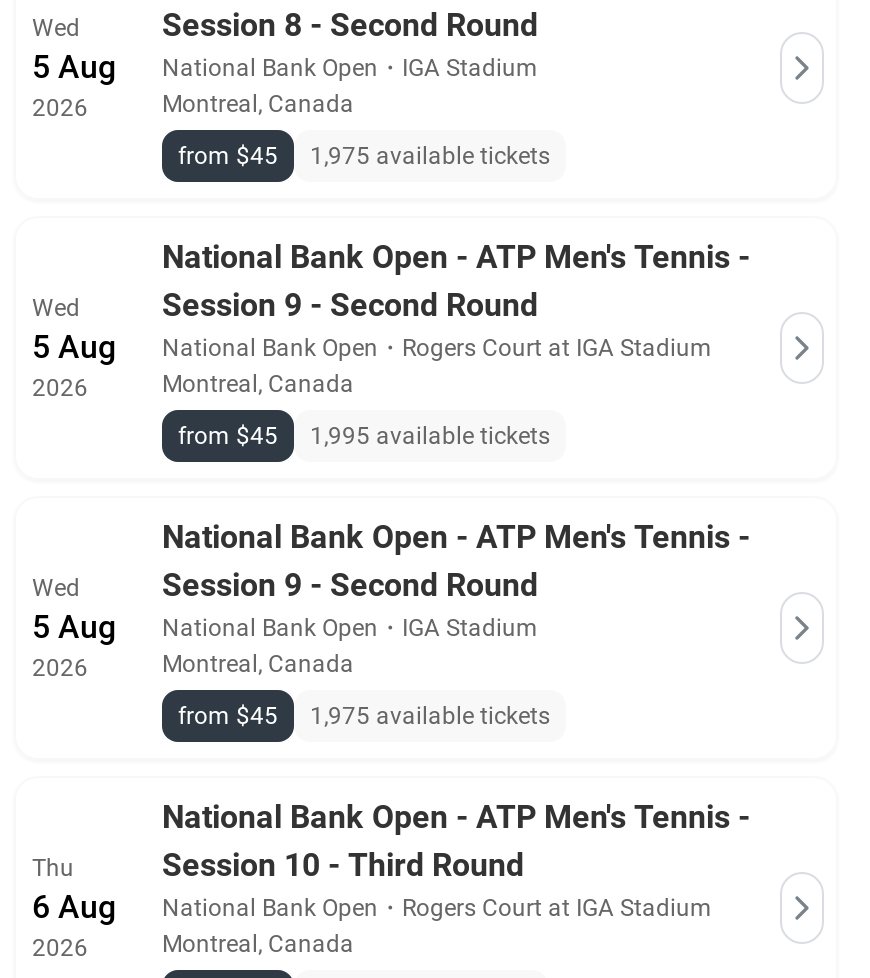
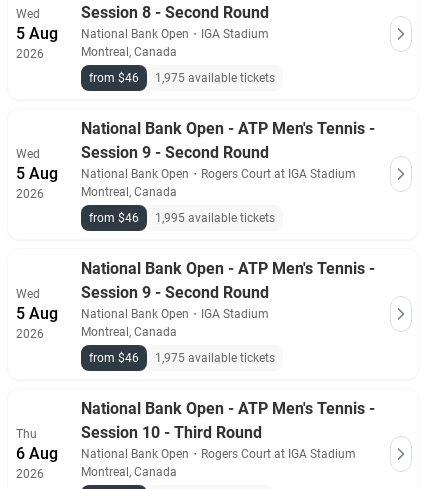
[178,142,550,170] from $45 1,975 available tickets -> [89,71,275,85] from $46 1,975 available tickets
[178,422,550,450] from $45 1,995 available tickets -> [89,211,275,225] from $46 1,995 available tickets
[178,702,550,730] from $45 1,975 available tickets -> [89,351,275,365] from $46 1,975 available tickets

